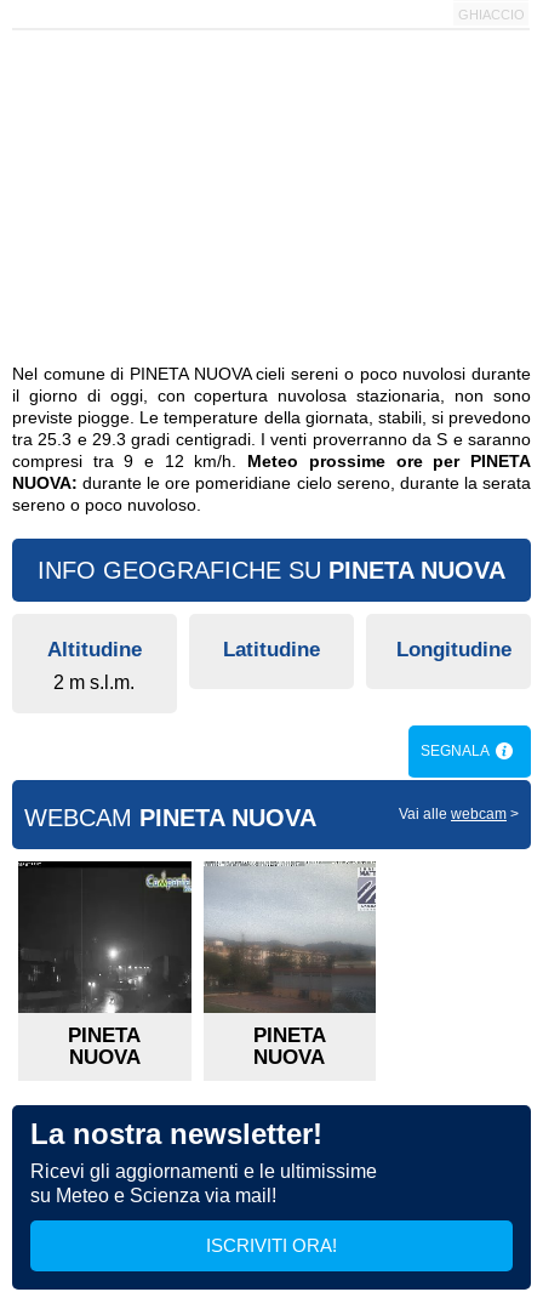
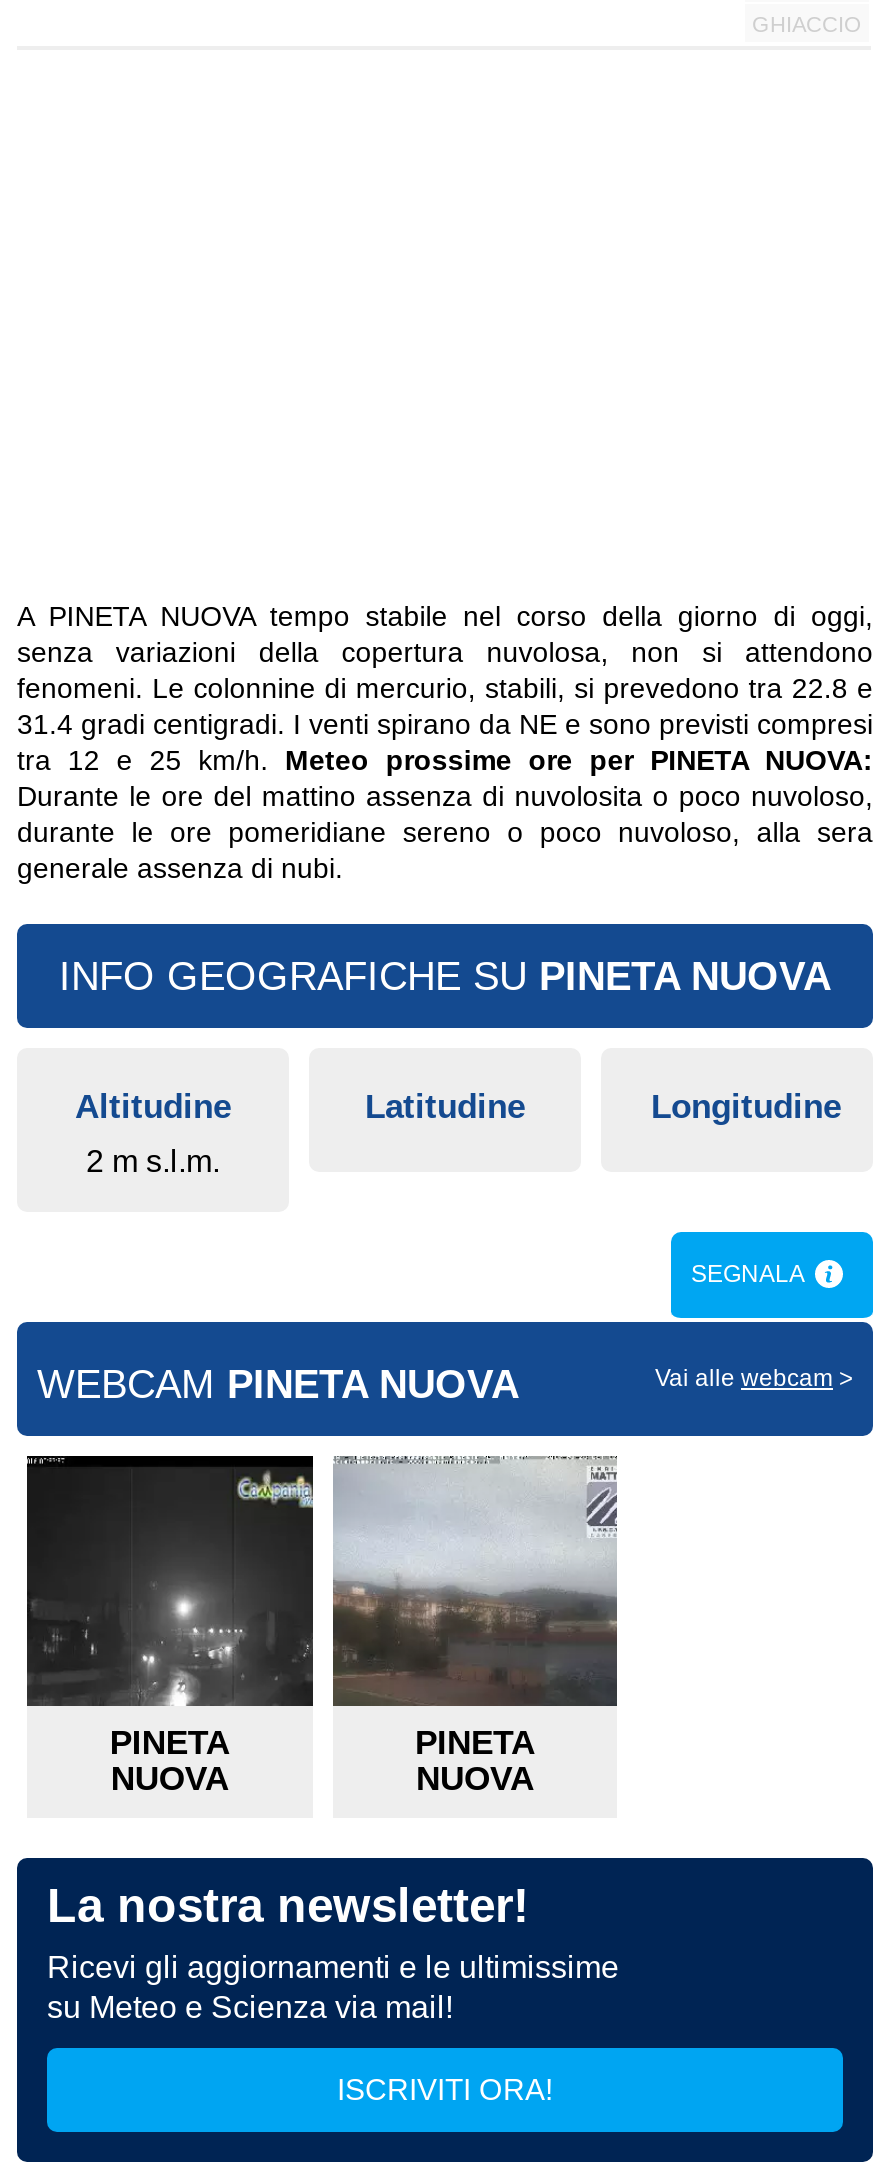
[12,363,531,514] Nel comune di PINETA NUOVA cieli sereni o poco nuvolosi durante | il giorno di oggi, con copertura nuvolosa stazionaria, non sono | previste piogge. Le temperature della giornata, stabili, si prevedono | tra 25.3 e 29.3 gradi centigradi. I venti proverranno da S e saranno | compresi tra 9 e 12 km/h. Meteo prossime ore per PINETA | NUOVA: durante le ore pomeridiane cielo sereno, durante la serata | sereno o poco nuvoloso. -> [17,599,873,883] A PINETA NUOVA tempo stabile nel corso della giorno di oggi, | senza variazioni della copertura nuvolosa, non si attendono | fenomeni. Le colonnine di mercurio, stabili, si prevedono tra 22.8 e | 31.4 gradi centigradi. I venti spirano da NE e sono previsti compresi | tra 12 e 25 km/h. Meteo prossime ore per PINETA NUOVA: | Durante le ore del mattino assenza di nuvolosita o poco nuvoloso, | durante le ore pomeridiane sereno o poco nuvoloso, alla sera | generale assenza di nubi.

